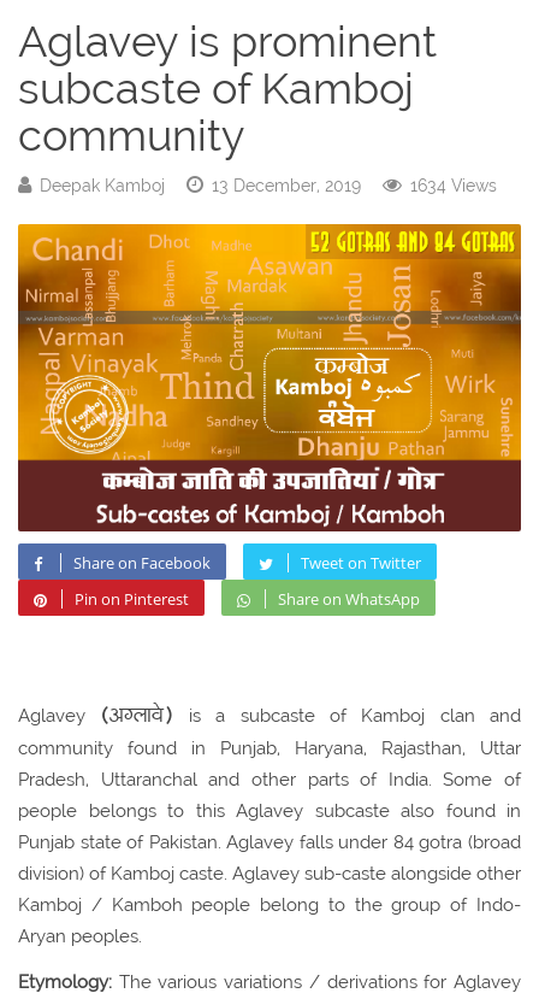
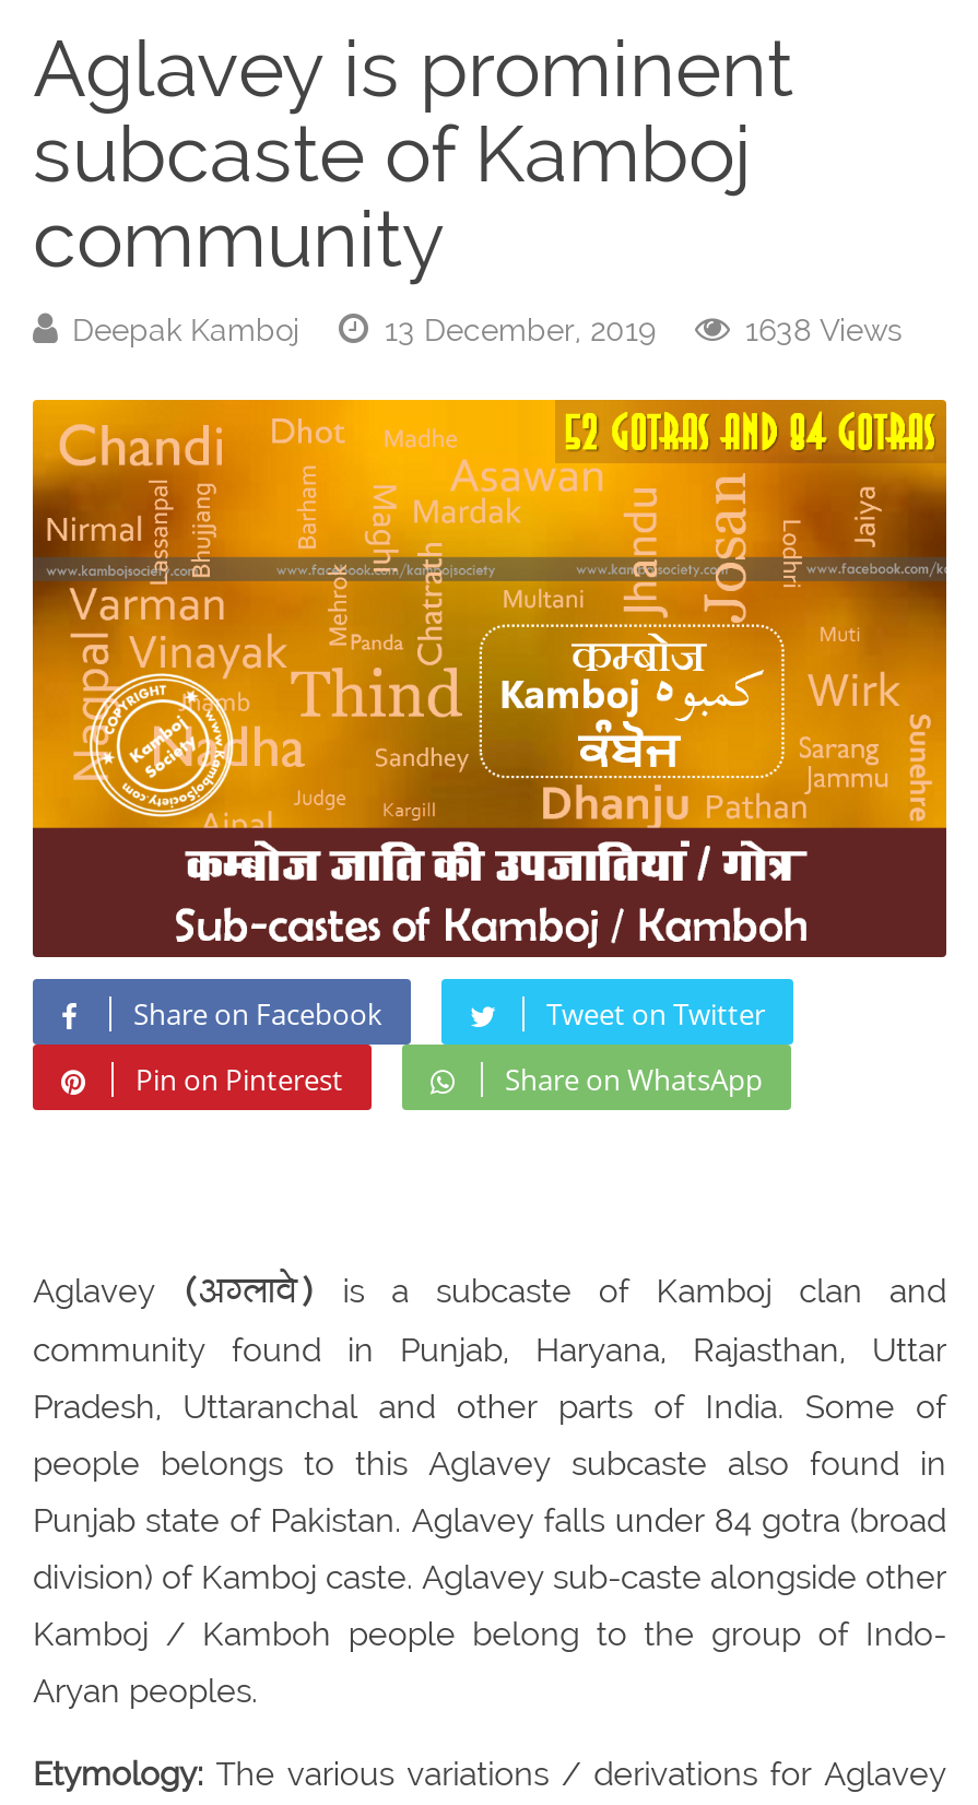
[405,176,497,195] 1634 Views -> [737,312,903,347] 1638 Views

